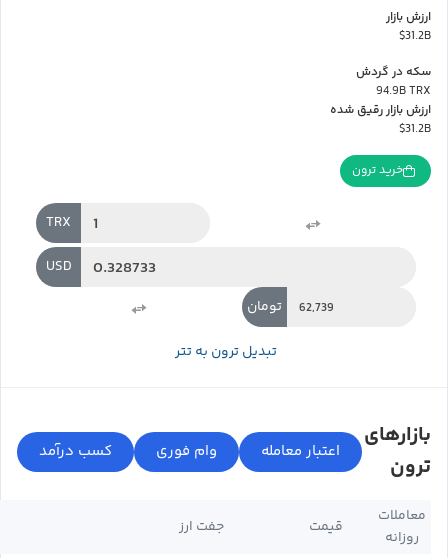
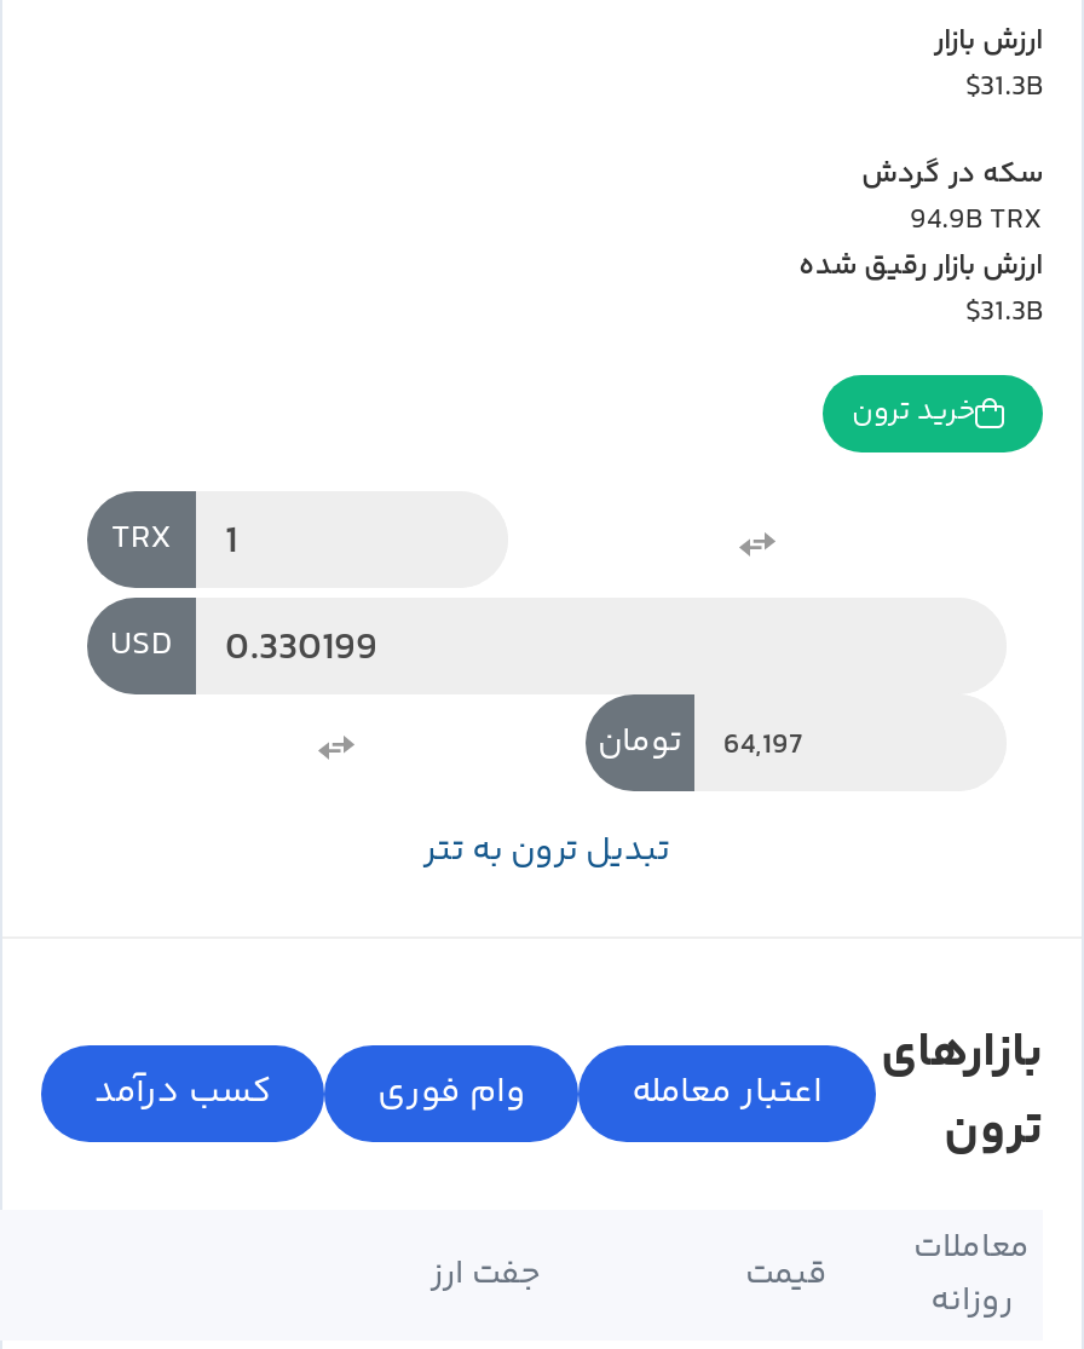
[399,27,431,46] $31.2B -> [965,66,1043,112] $31.3B
[399,120,431,139] $31.2B -> [965,290,1043,336] $31.3B

